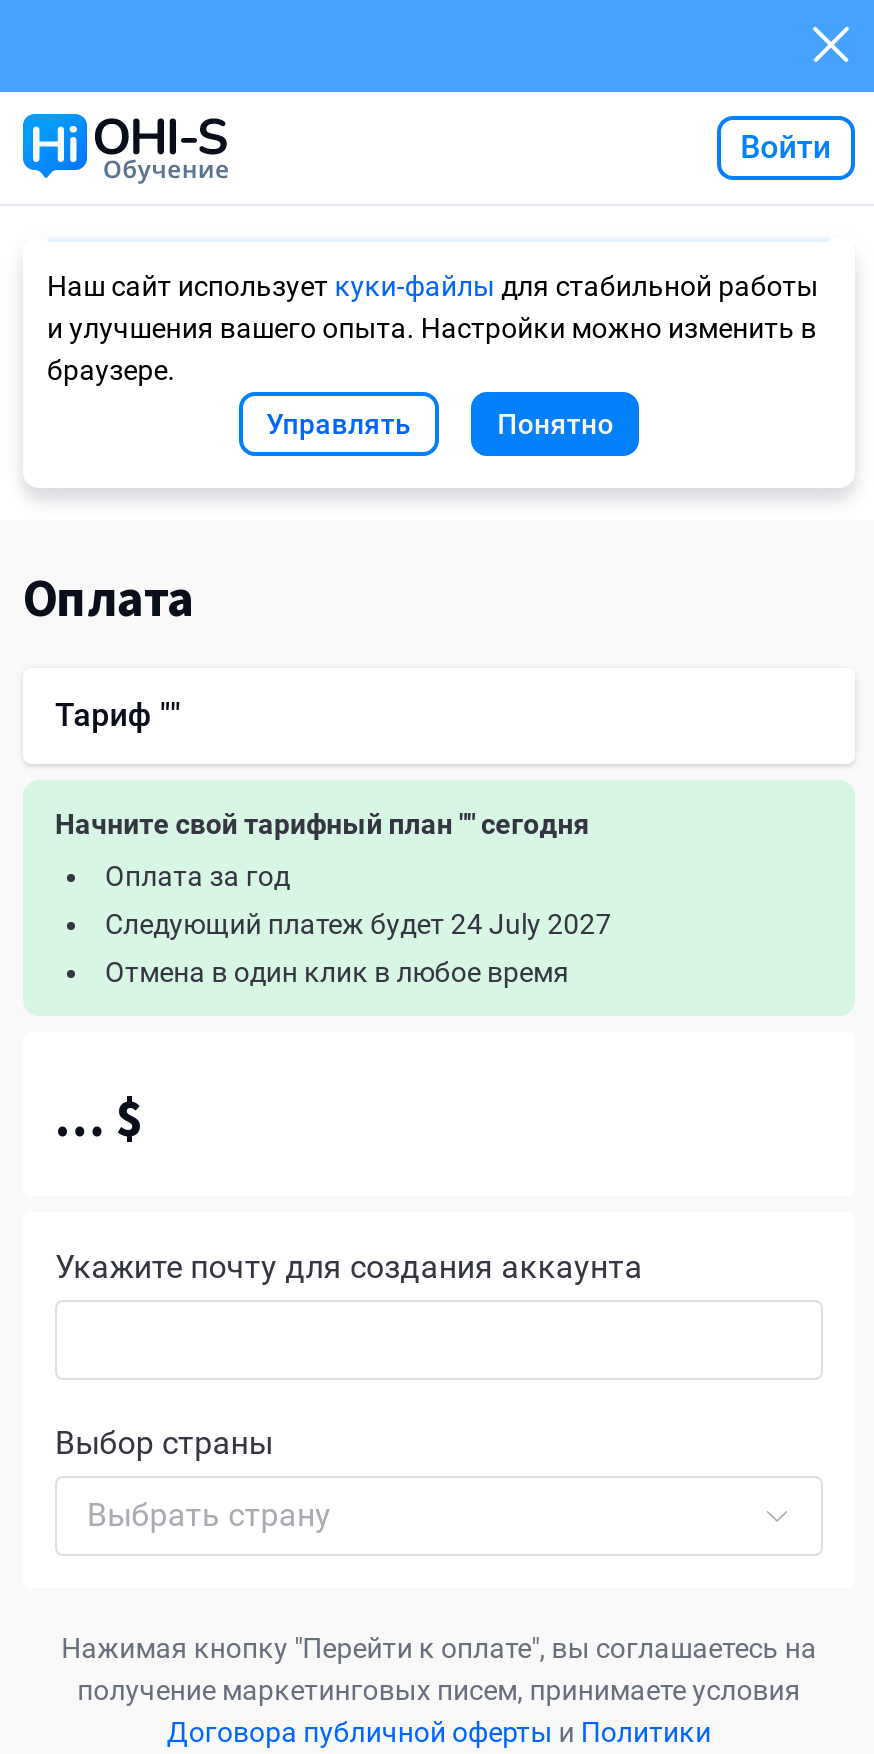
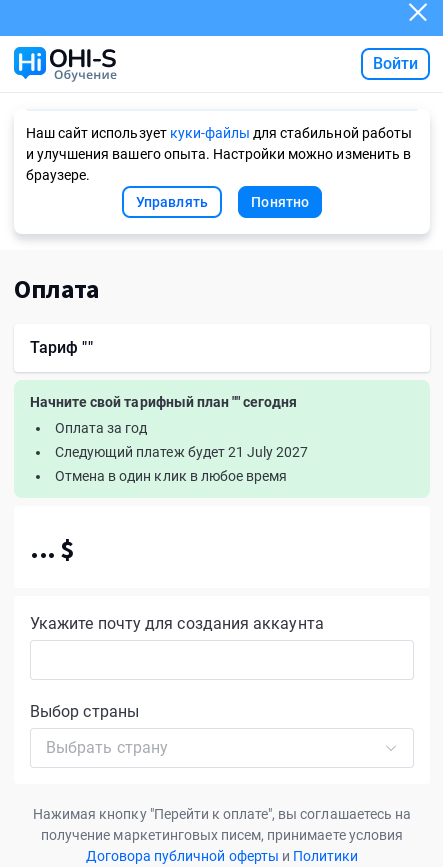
[105,908,611,940] Следующий платеж будет 24 July 2027 -> [55,444,308,460] Следующий платеж будет 21 July 2027

